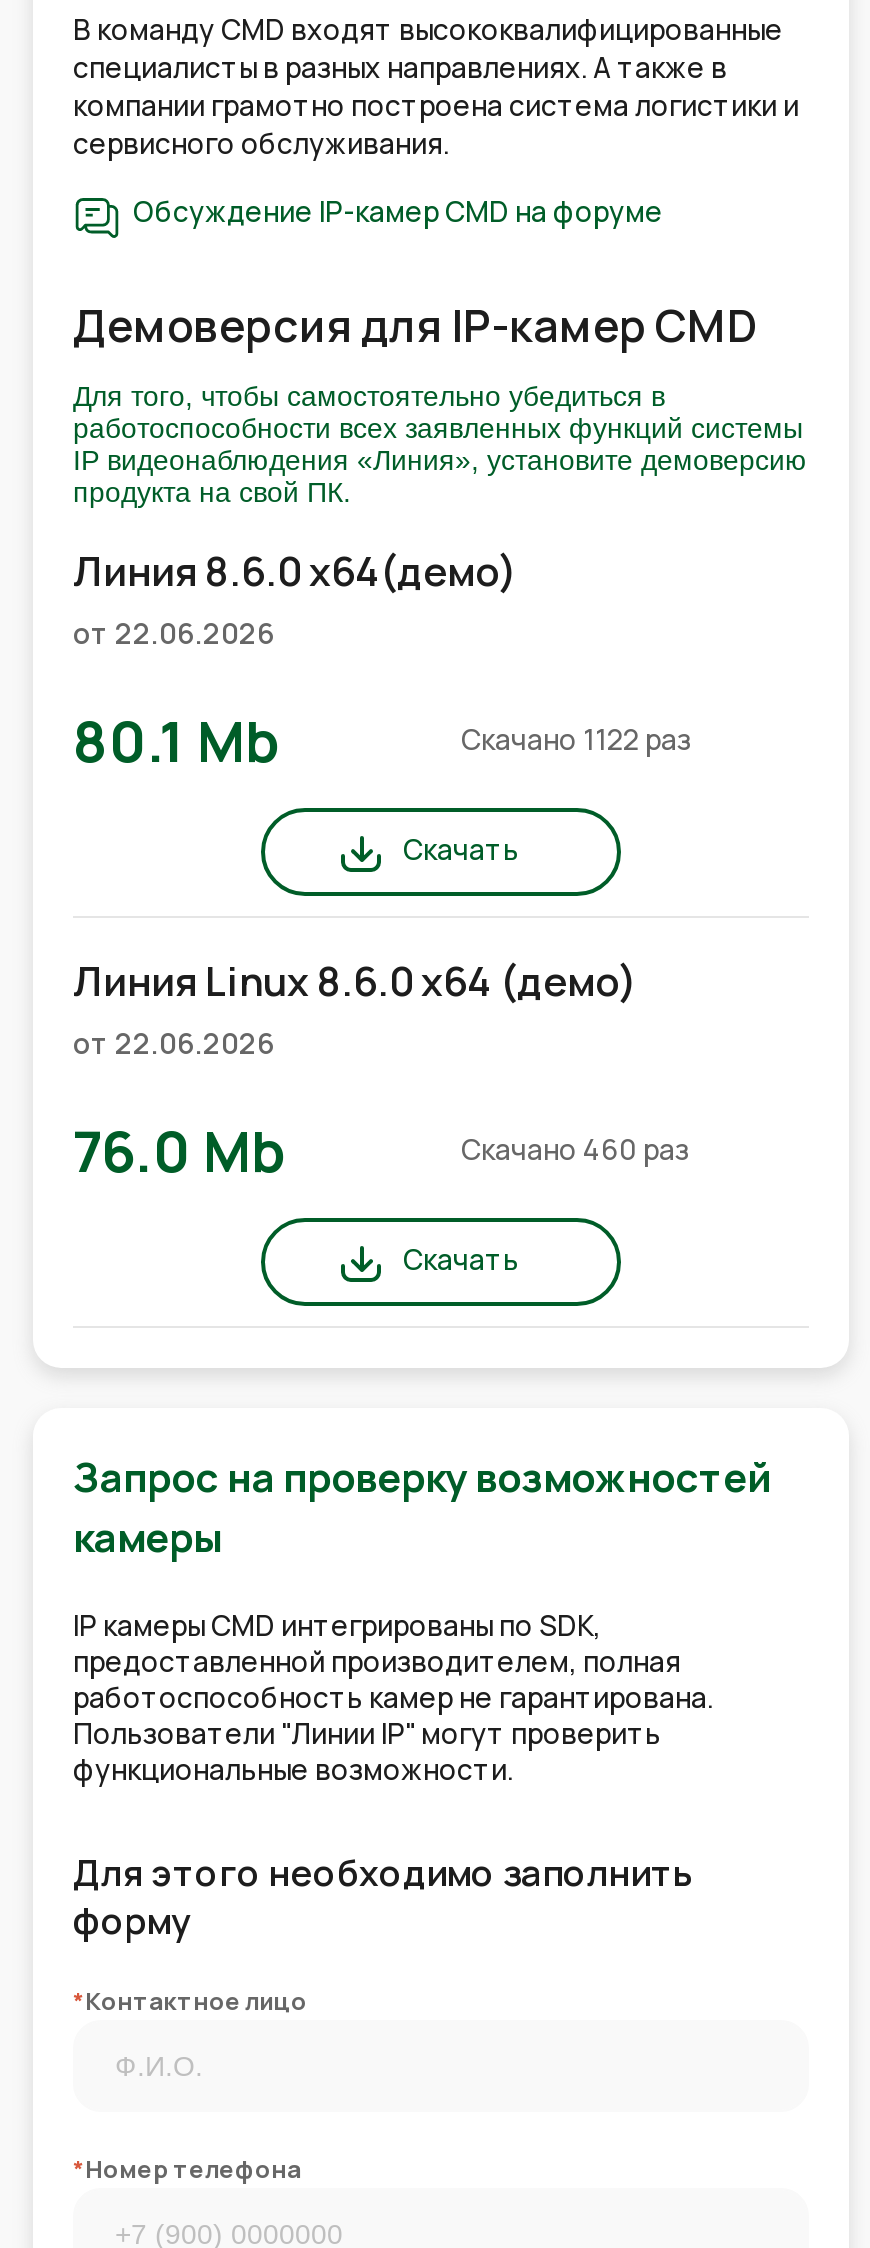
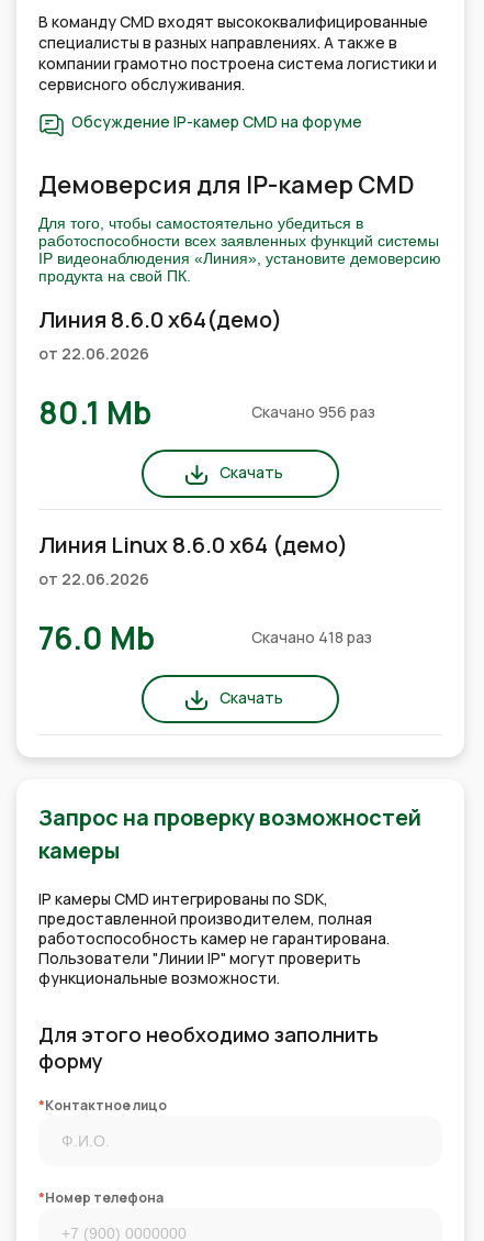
[461,720,691,758] Скачано 1122 раз -> [251,401,375,422] Скачано 956 раз
[461,1130,689,1168] Скачано 460 раз -> [251,627,372,647] Скачано 418 раз

